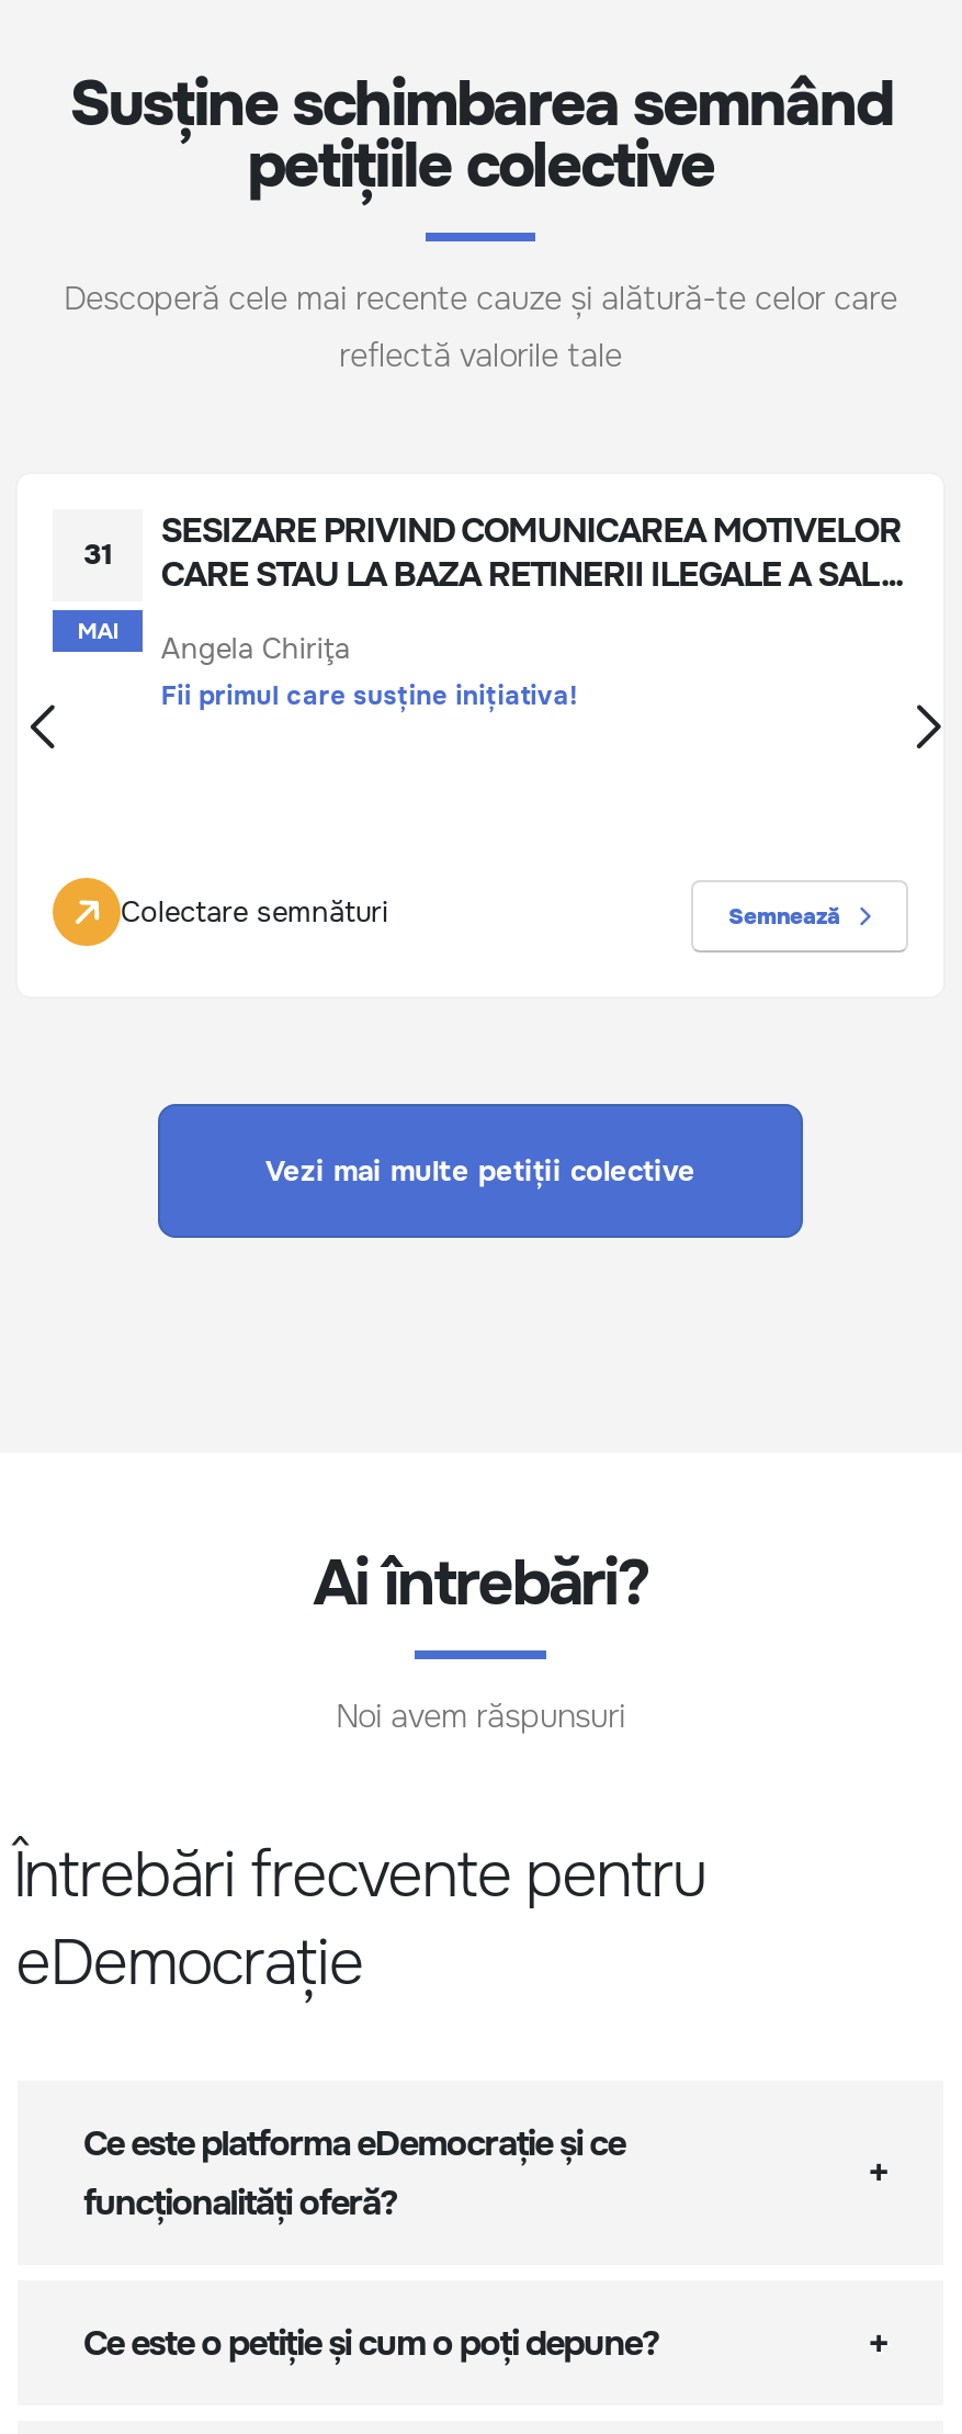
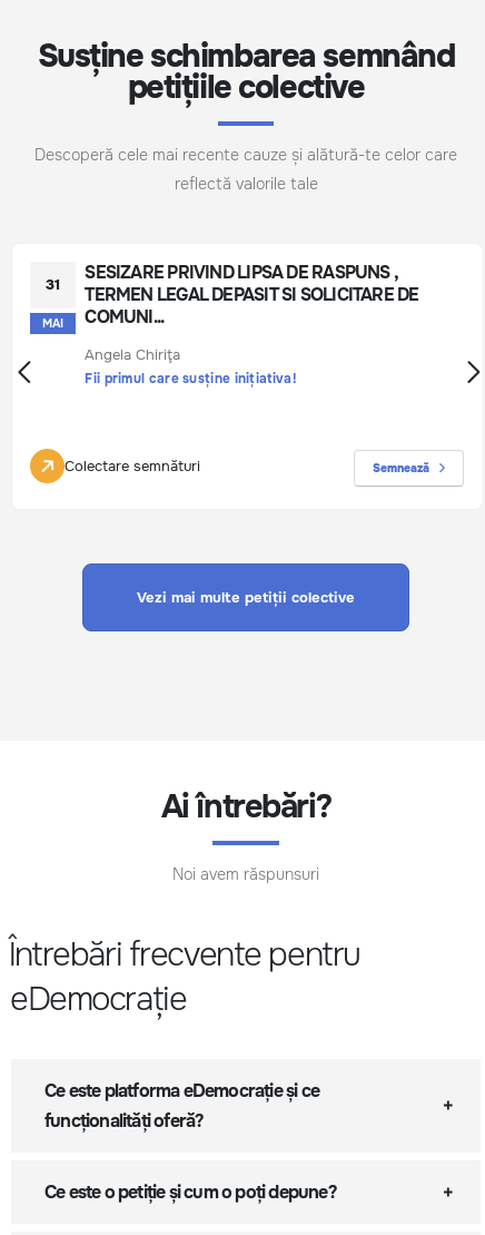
[161,509,902,597] SESIZARE PRIVIND COMUNICAREA MOTIVELOR | CARE STAU LA BAZA RETINERII ILEGALE A SAL... -> [84,262,418,329] SESIZARE PRIVIND LIPSA DE RASPUNS , | TERMEN LEGAL DEPASIT SI SOLICITARE DE | COMUNI...
moved [161,630,579,713] -> [84,345,296,388]: Angela Chiriţa | Fii primul care susține inițiativa!

